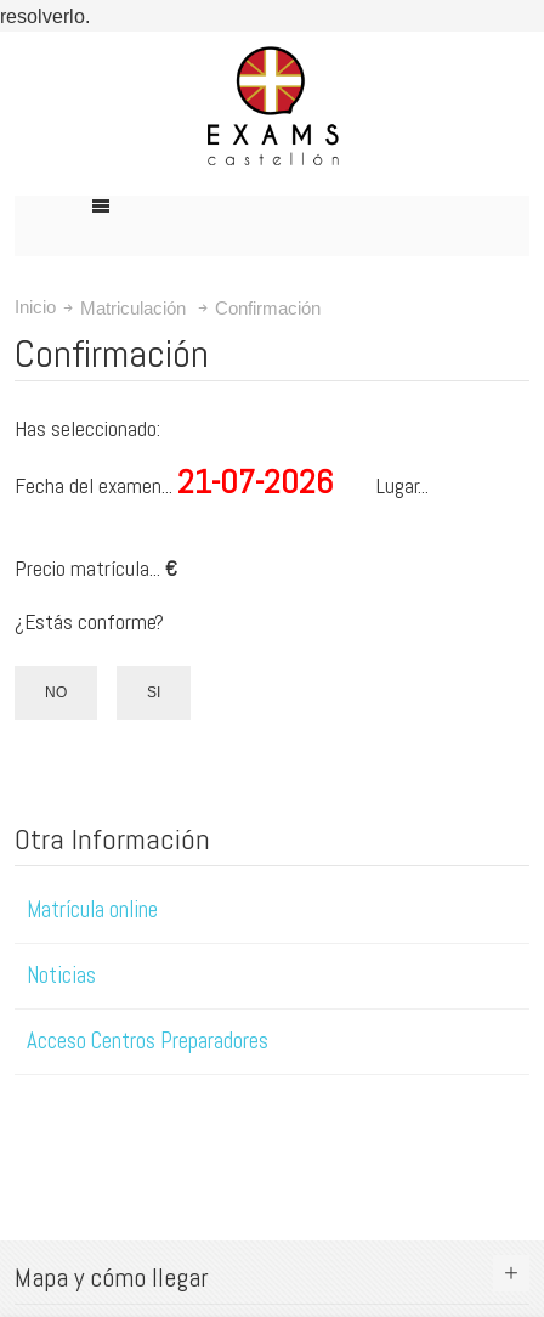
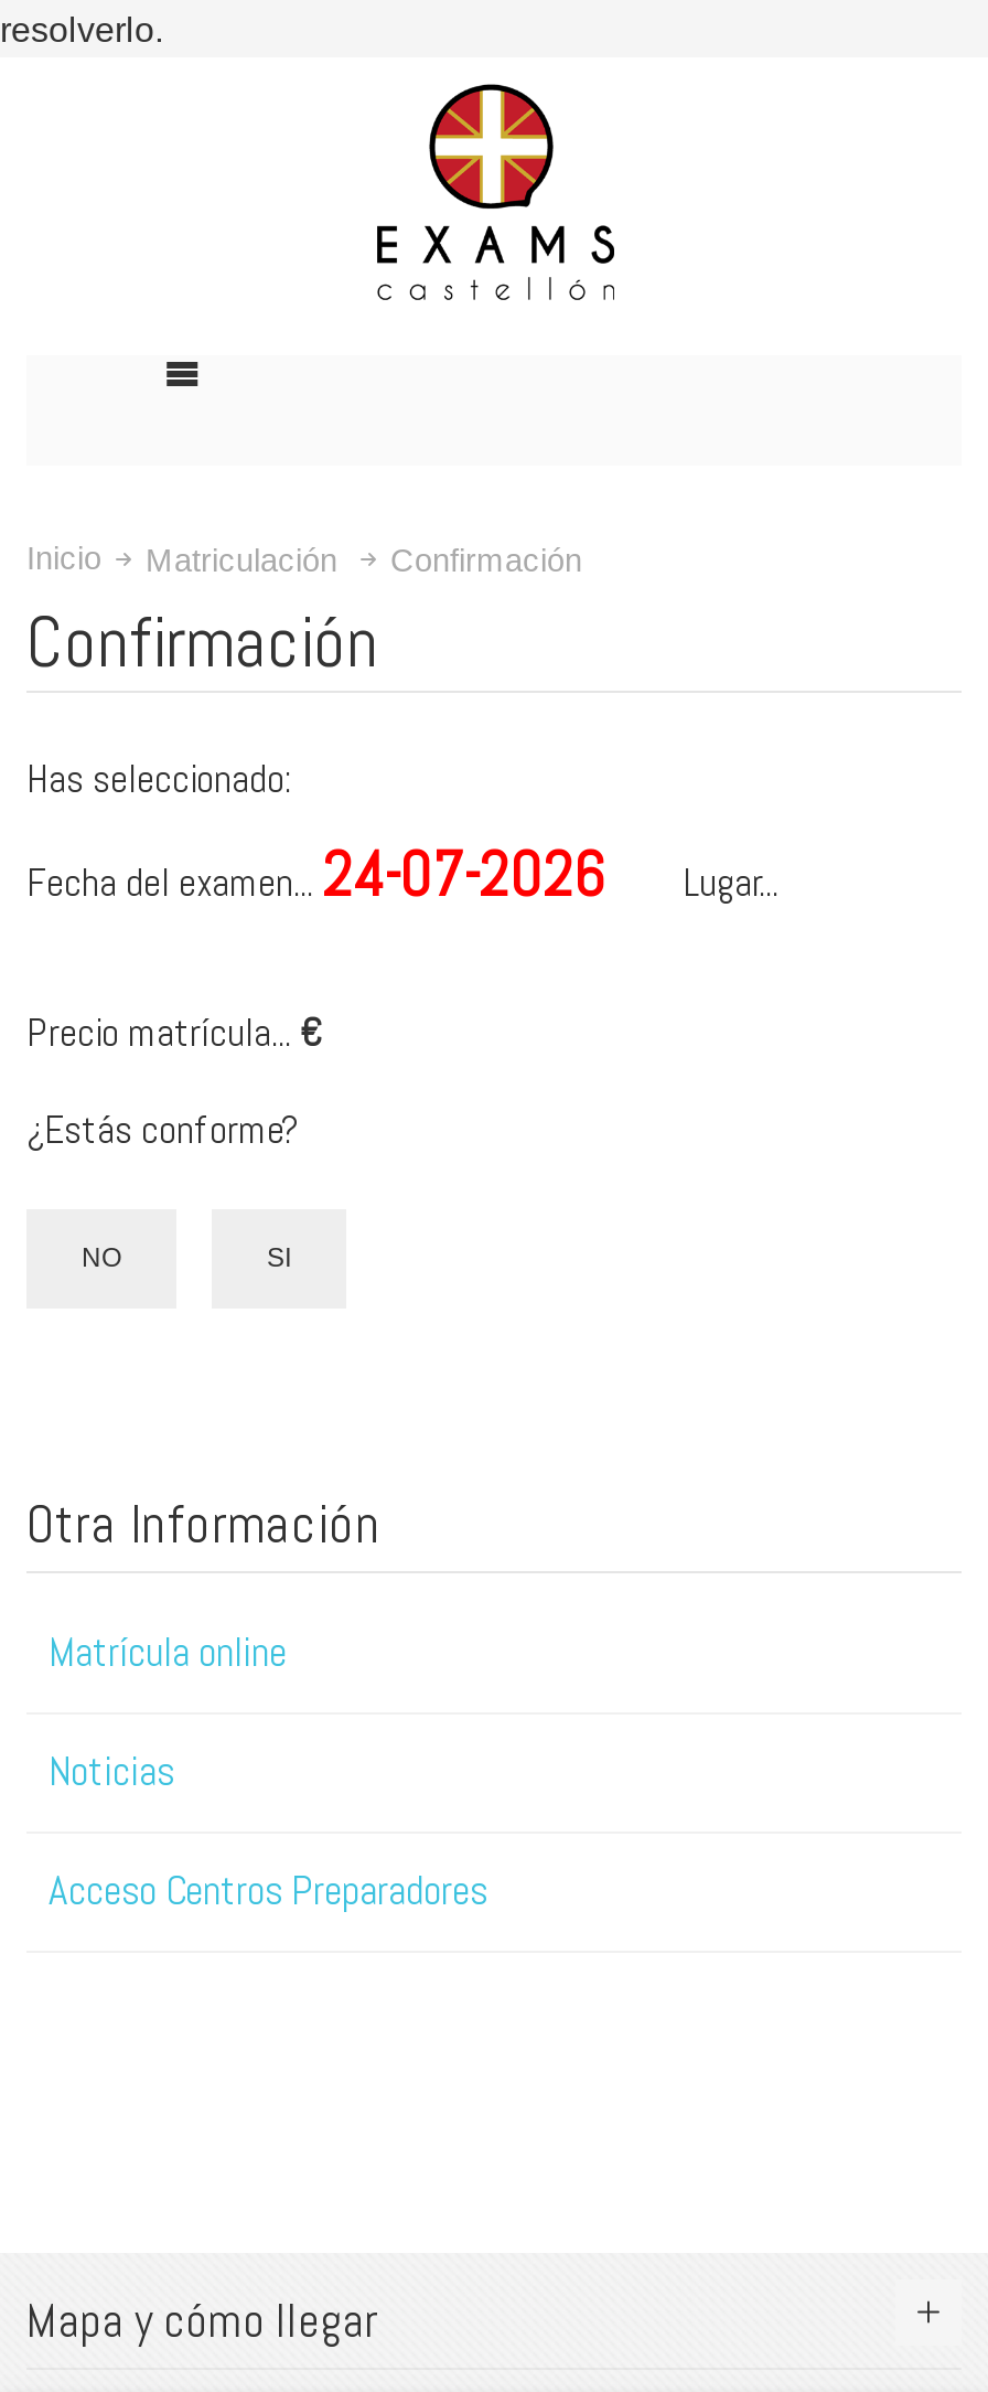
[15,460,429,503] Fecha del examen... 21-07-2026 Lugar... -> [26,836,778,913] Fecha del examen... 24-07-2026 Lugar...

